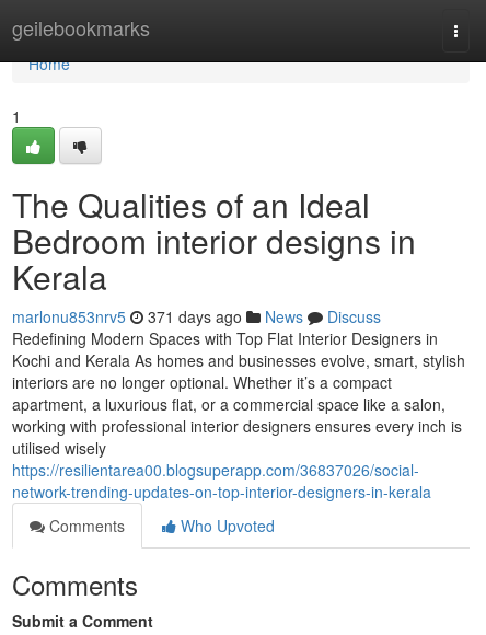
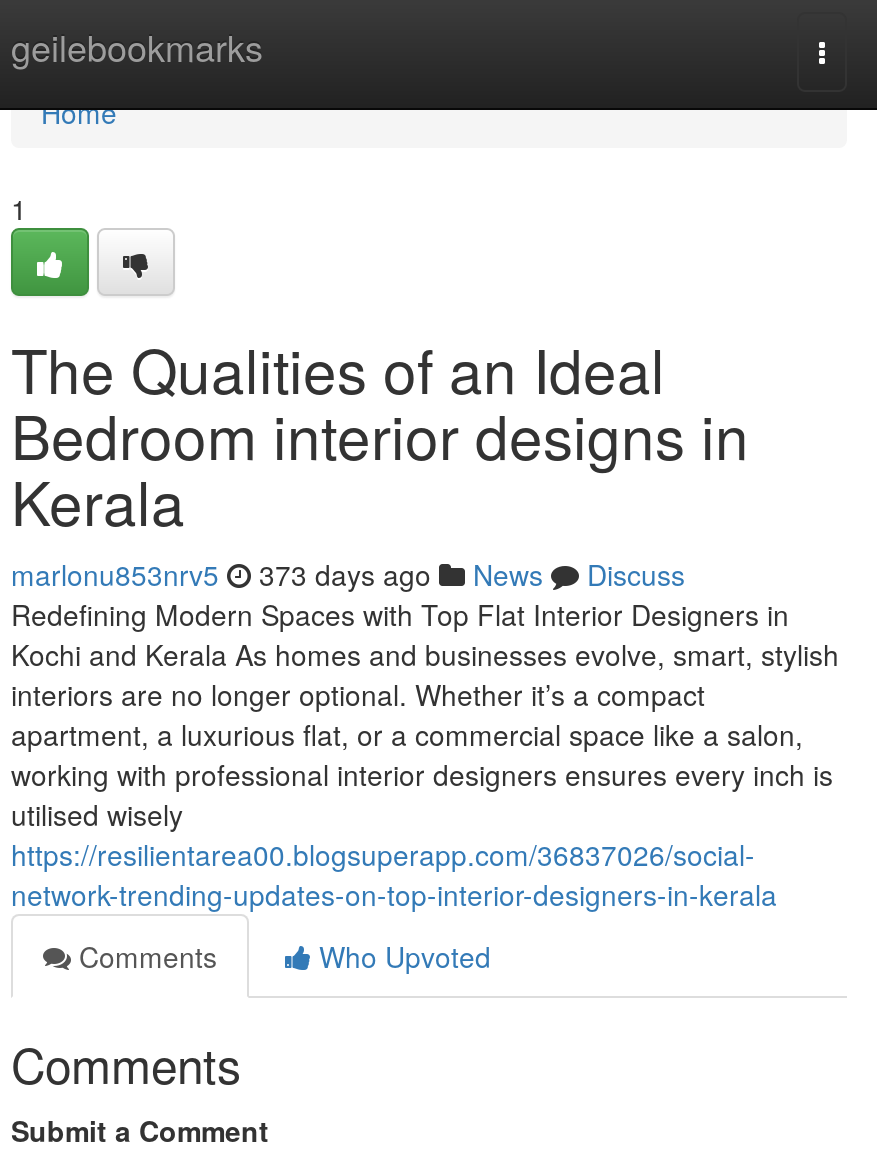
[12,305,381,327] marlonu853nrv5 371 days ago News Discuss -> [11,554,685,594] marlonu853nrv5 373 days ago News Discuss

